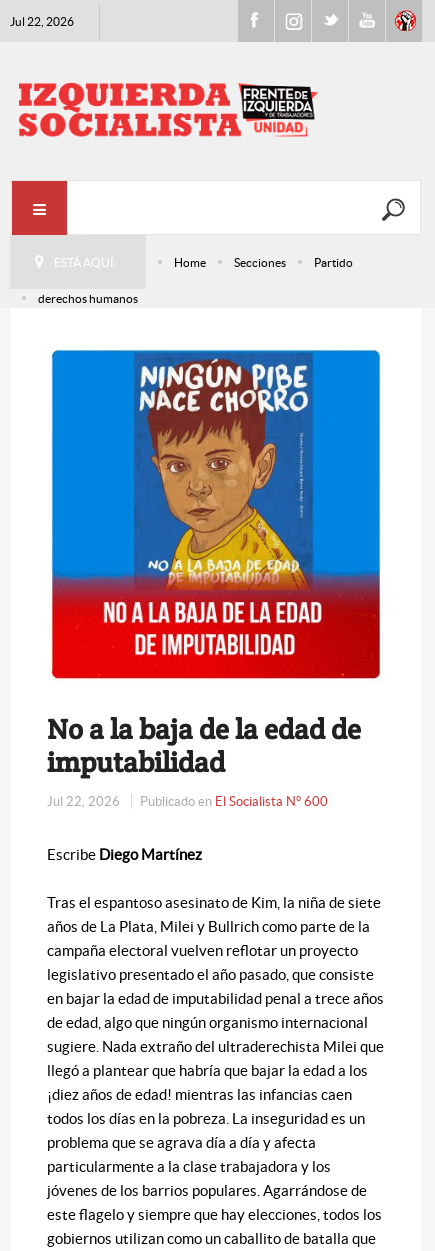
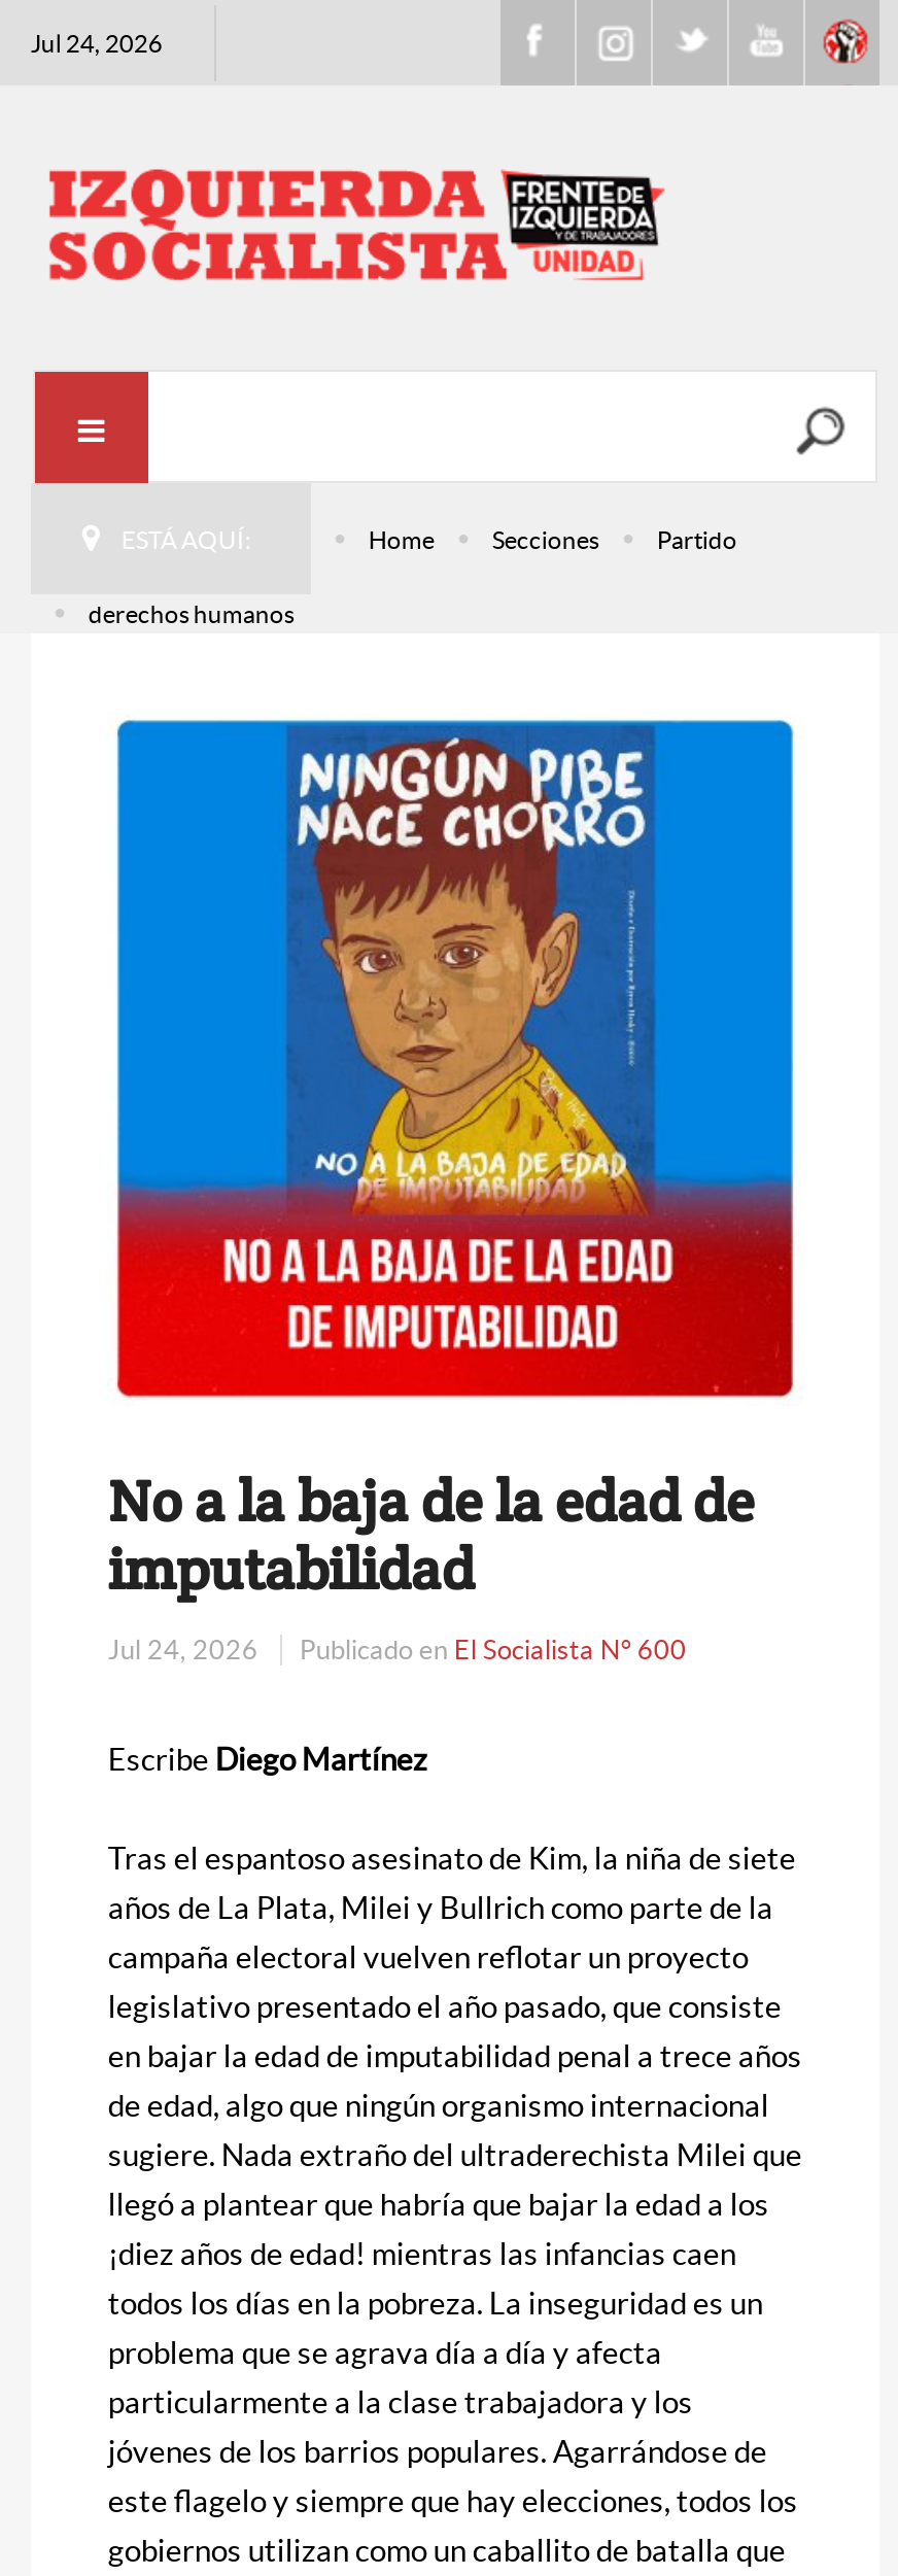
[10,15,74,28] Jul 22, 2026 -> [31,30,163,57] Jul 24, 2026
[47,794,328,809] Jul 22, 2026 Publicado en El Socialista N° 600 -> [108,1634,687,1665] Jul 24, 2026 Publicado en El Socialista N° 600

